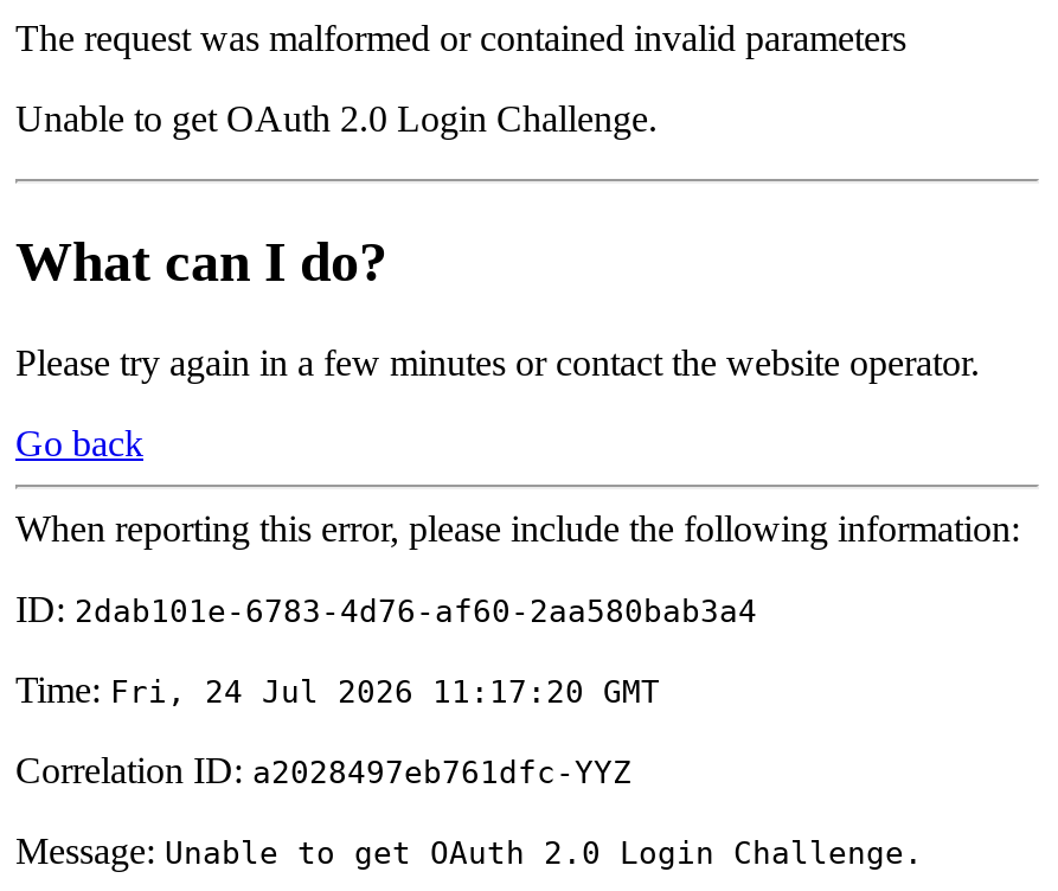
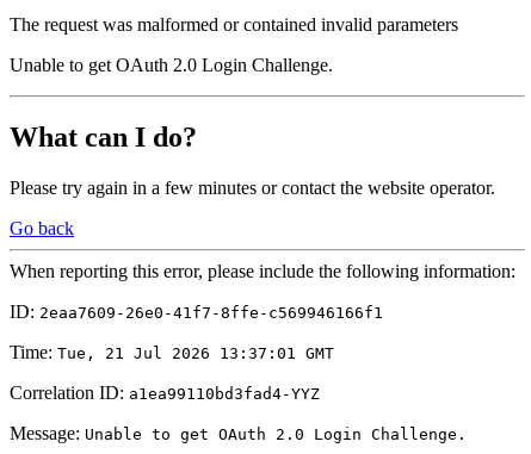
[15,588,757,628] ID: 2dab101e-6783-4d76-af60-2aa580bab3a4 -> [10,301,383,321] ID: 2eaa7609-26e0-41f7-8ffe-c569946166f1
[15,668,660,709] Time: Fri, 24 Jul 2026 11:17:20 GMT -> [10,342,334,362] Time: Tue, 21 Jul 2026 13:37:01 GMT
[15,749,631,789] Correlation ID: a2028497eb761dfc-YYZ -> [10,382,320,402] Correlation ID: a1ea99110bd3fad4-YYZ

